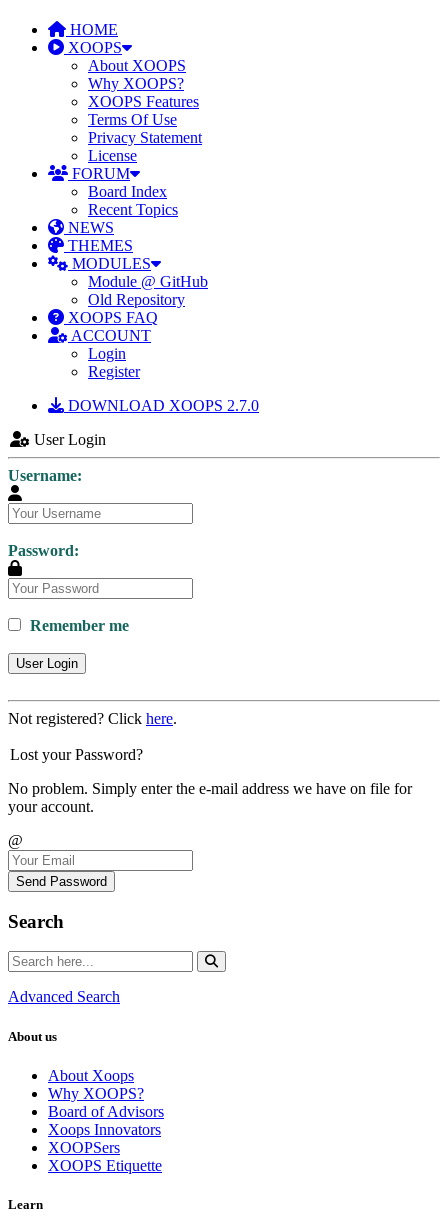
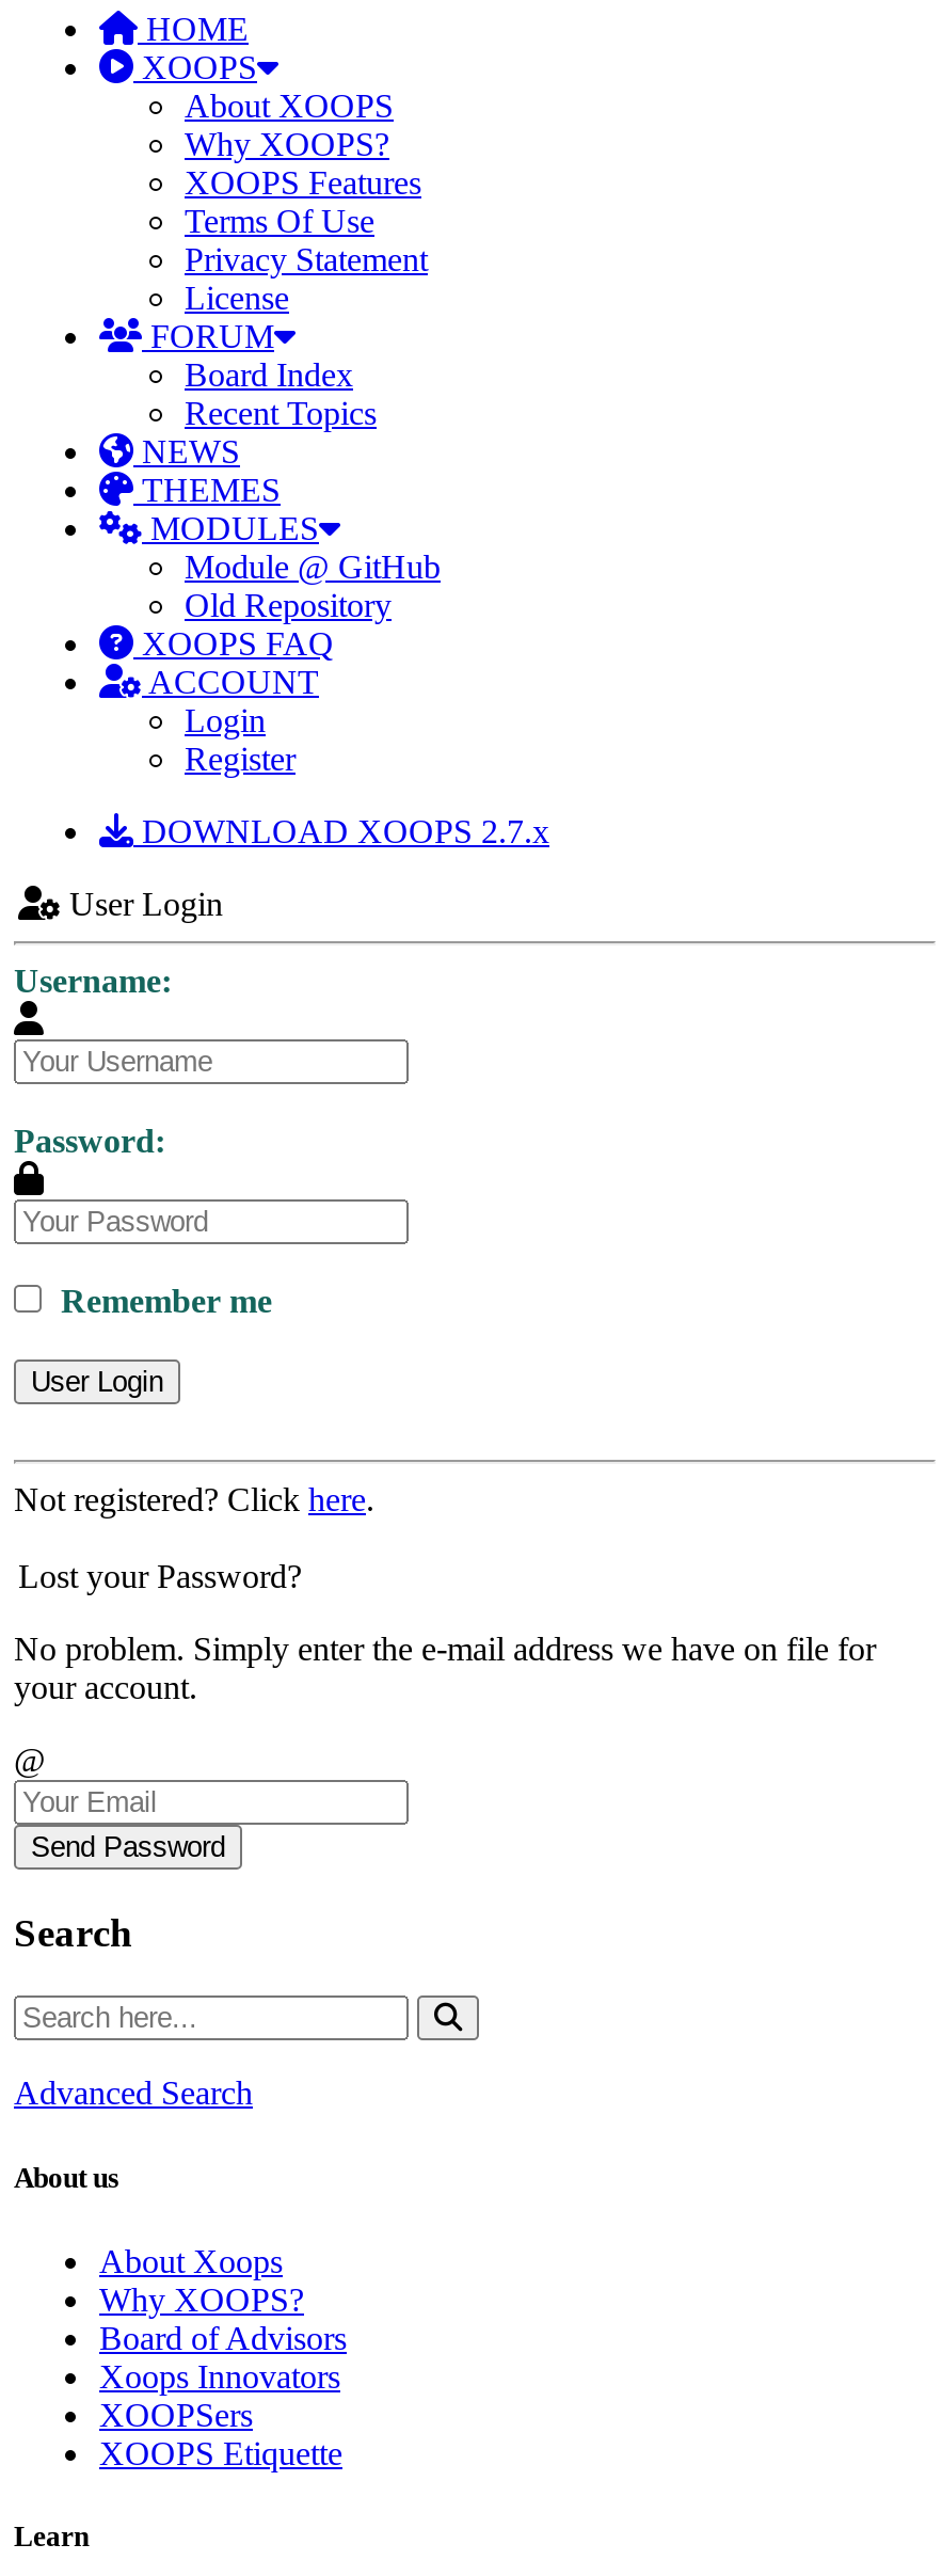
[64,397,259,414] DOWNLOAD XOOPS 2.7.0 -> [133,813,549,849] DOWNLOAD XOOPS 2.7.x

